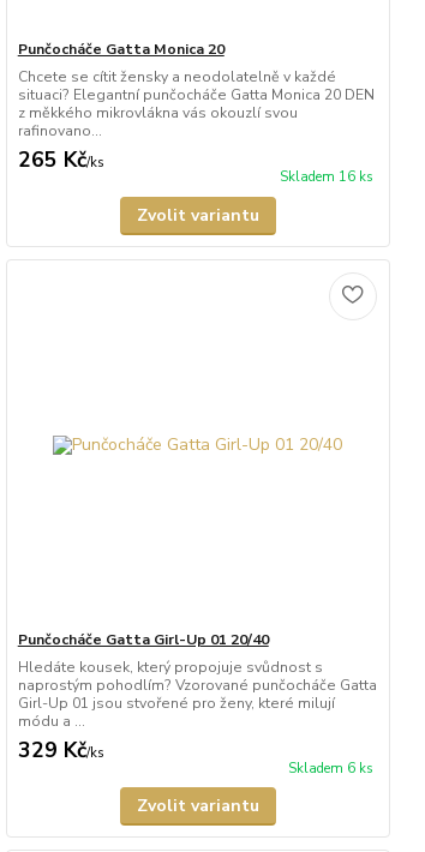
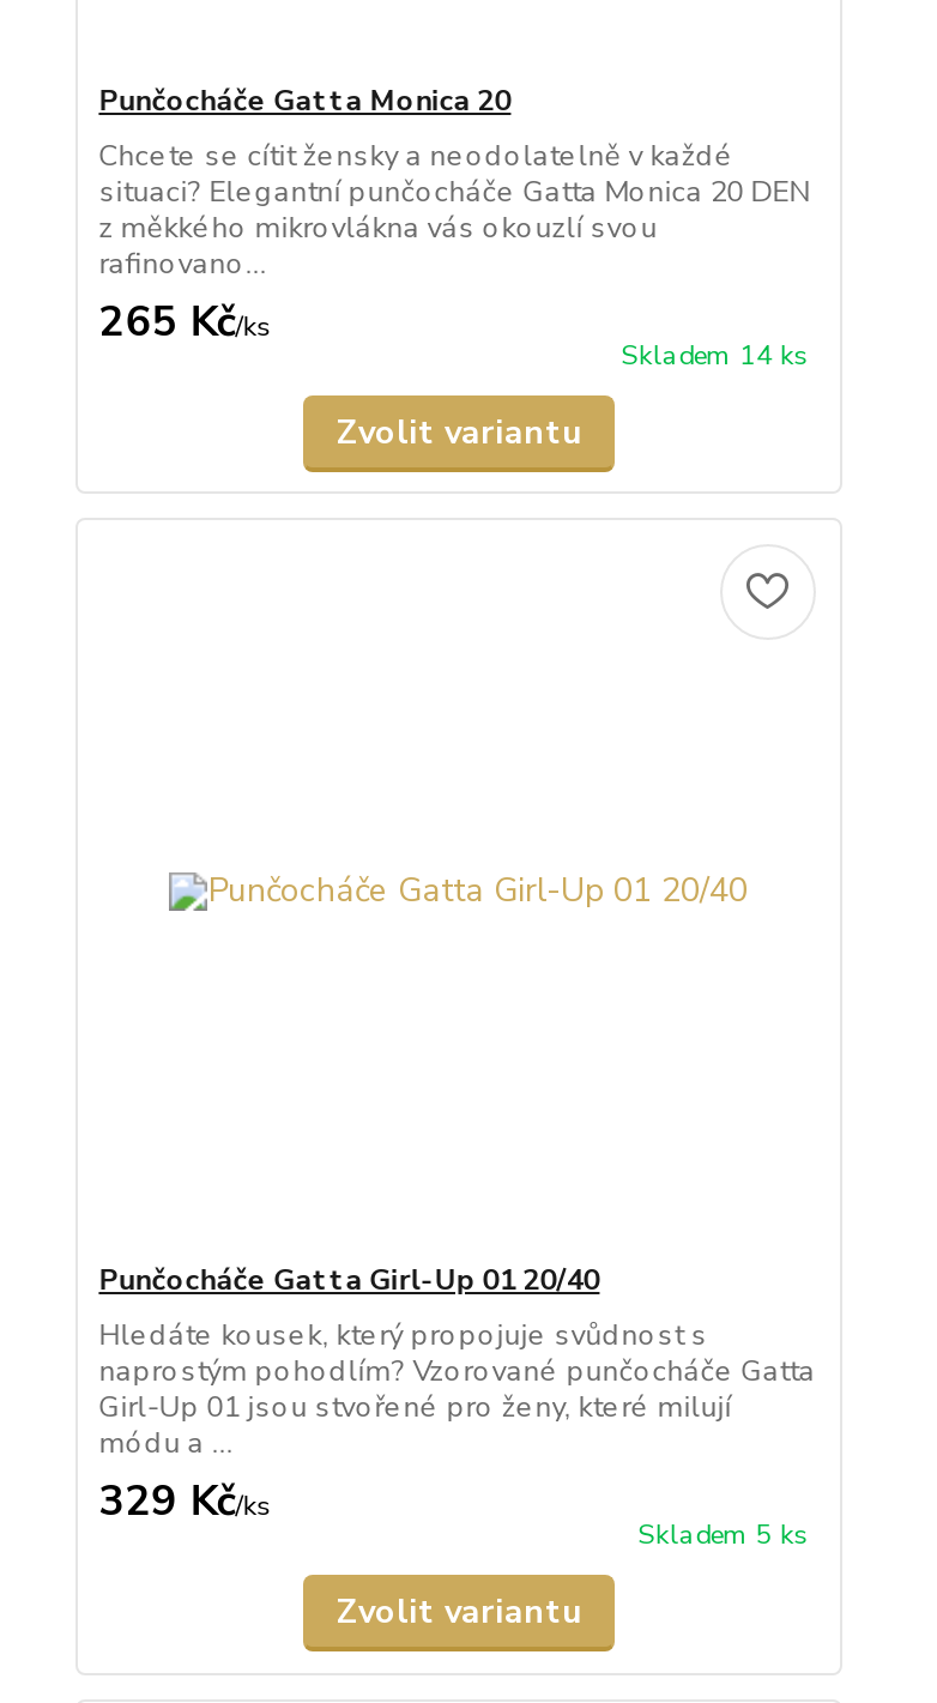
[279,168,373,186] Skladem 16 ks -> [621,337,808,373] Skladem 14 ks
[288,759,373,777] Skladem 6 ks -> [638,1518,808,1554] Skladem 5 ks

